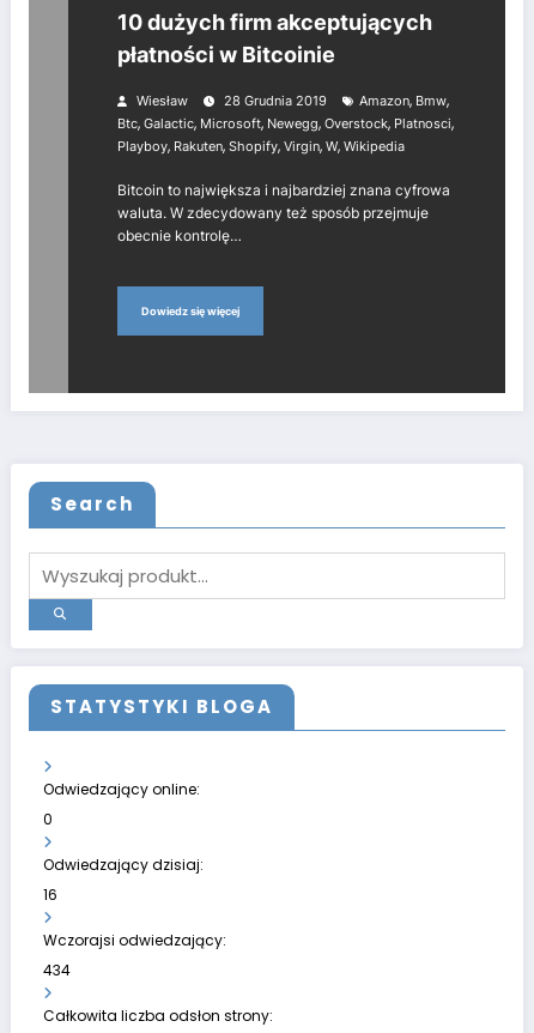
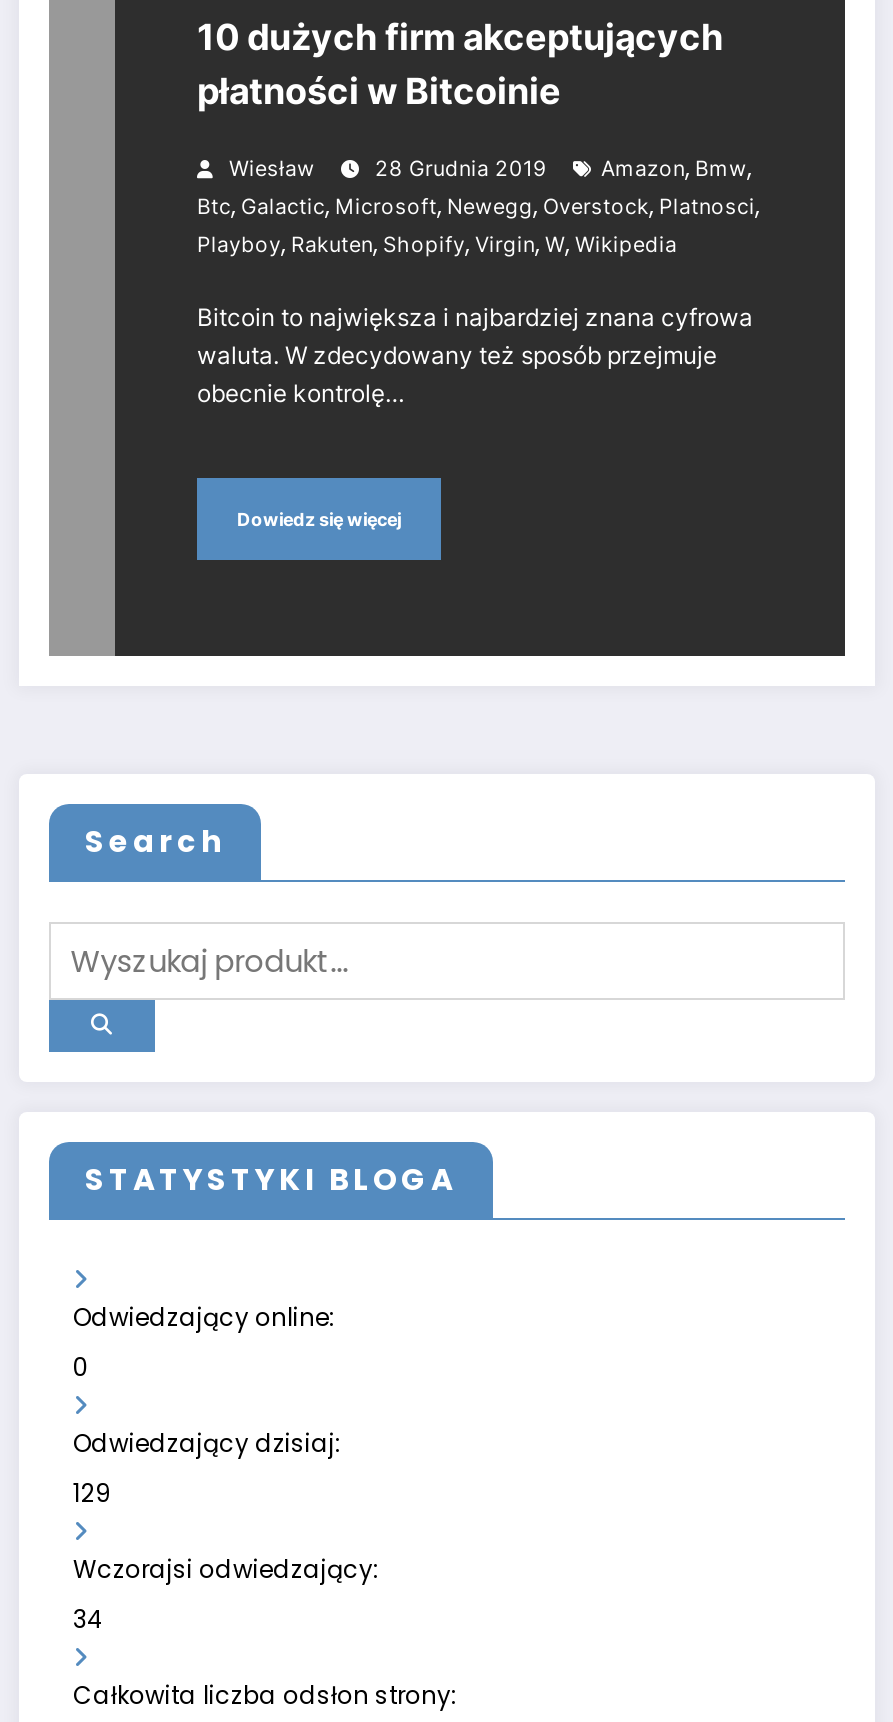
[43,885,57,905] 16 -> [73,1476,111,1510] 129
[43,960,71,980] 434 -> [73,1602,103,1636] 34

